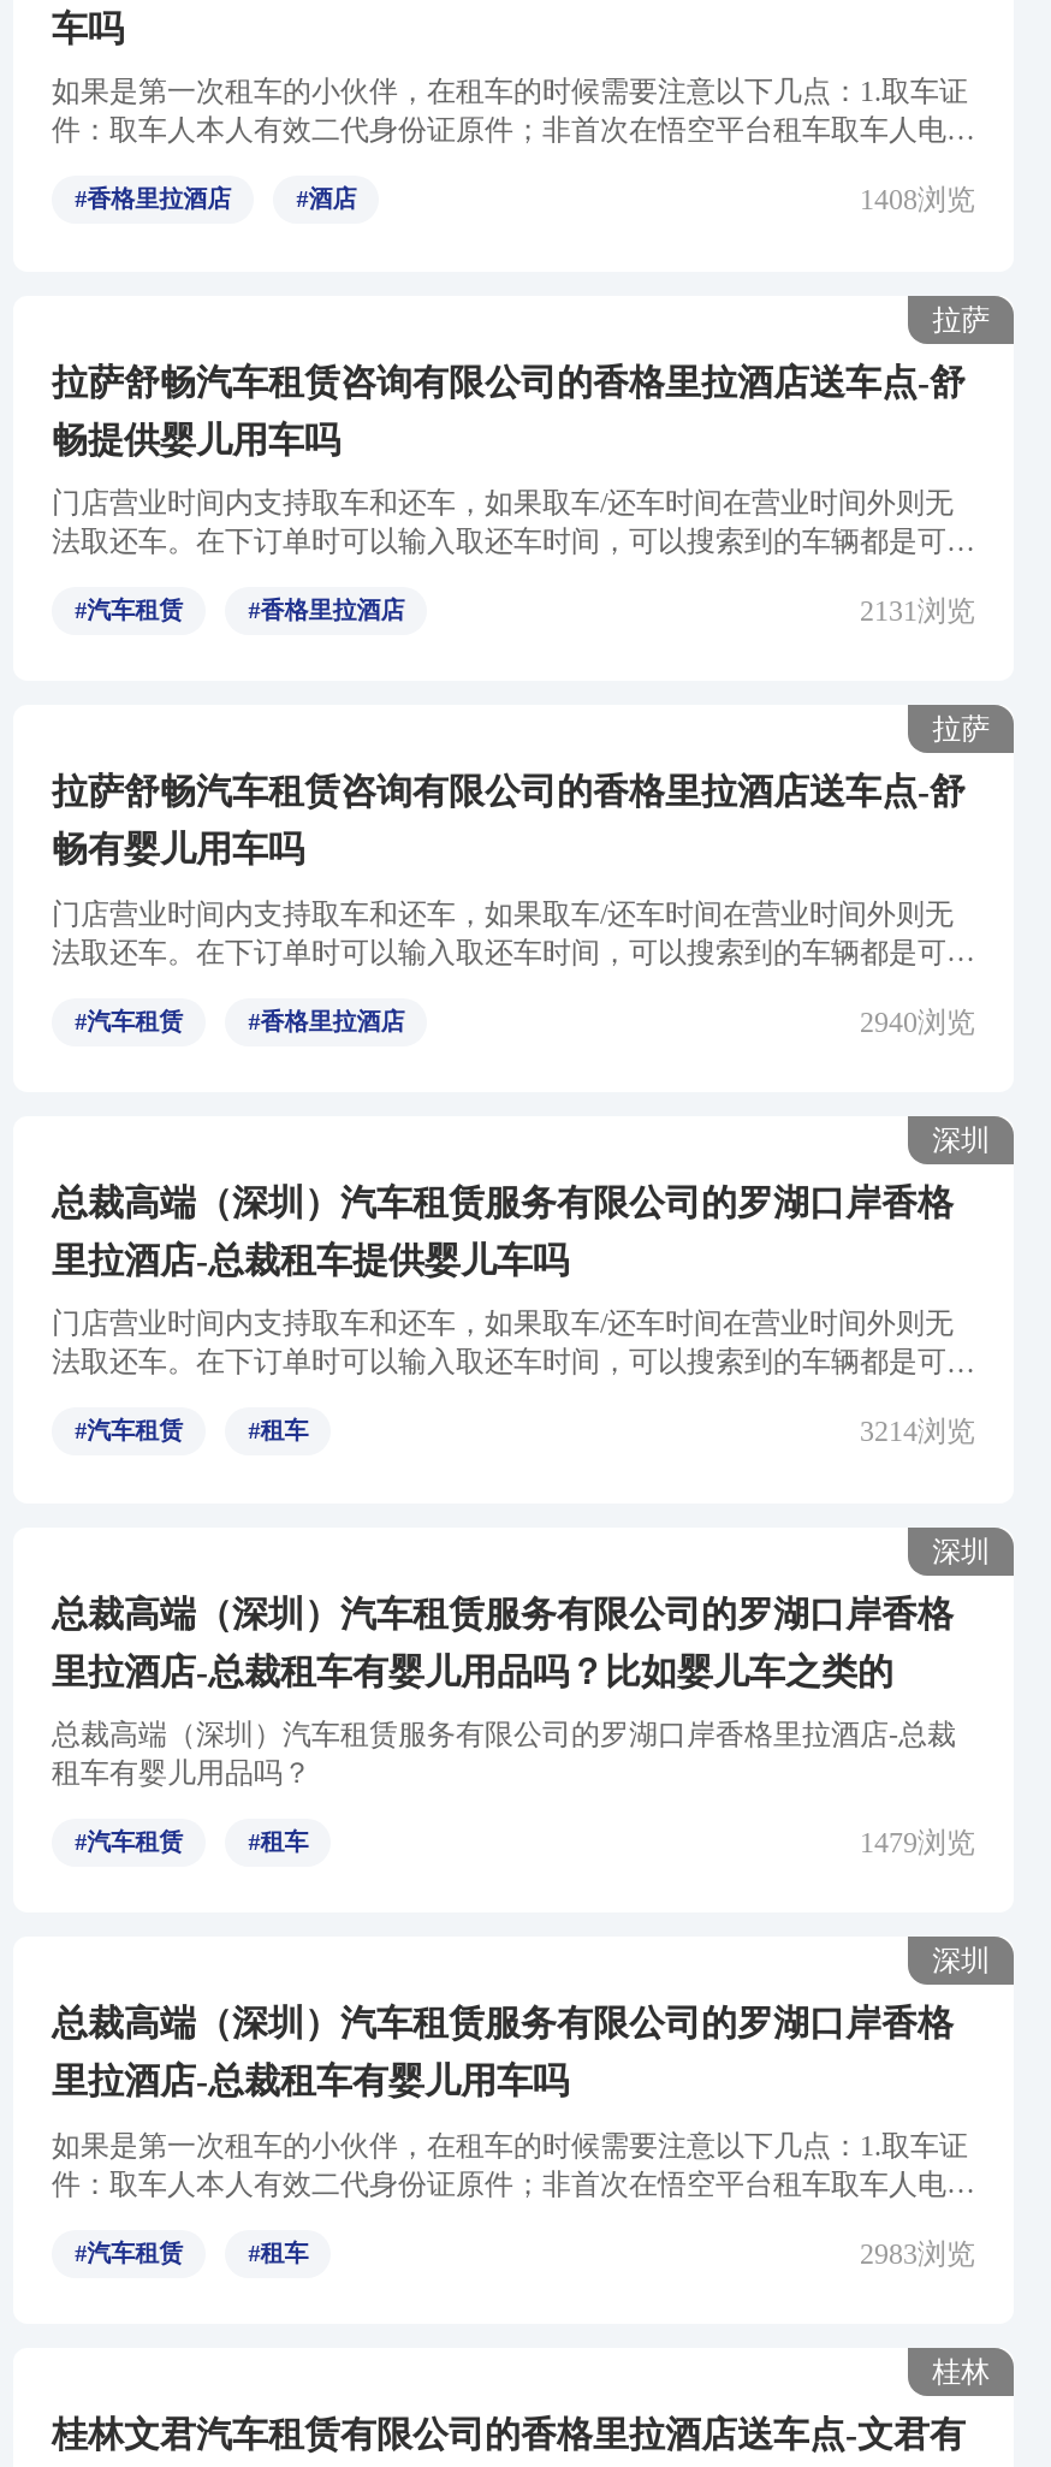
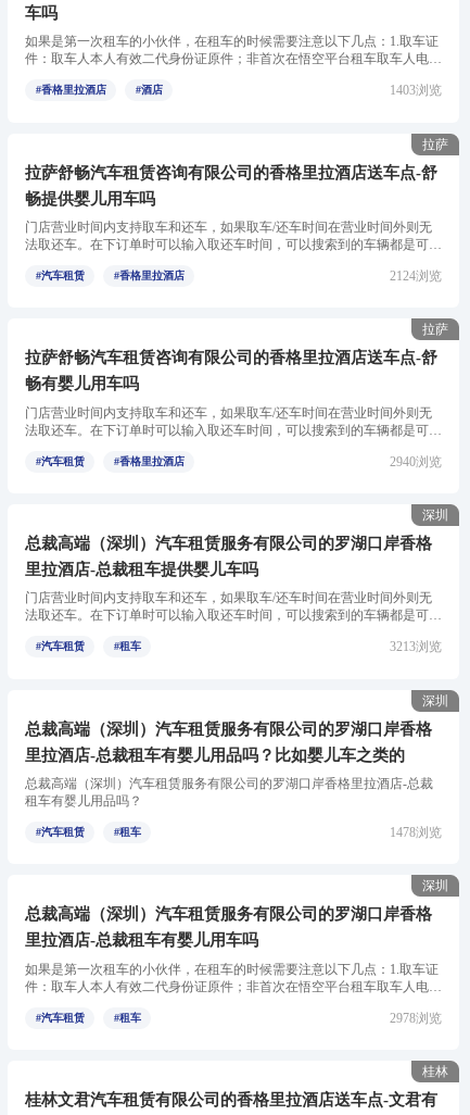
[860,184,975,217] 1408浏览 -> [390,83,442,98] 1403浏览
[860,594,975,628] 2131浏览 -> [390,269,442,284] 2124浏览
[860,1415,975,1449] 3214浏览 -> [390,639,442,655] 3213浏览
[860,1826,975,1860] 1479浏览 -> [390,825,442,840] 1478浏览
[860,2237,975,2270] 2983浏览 -> [390,1010,442,1026] 2978浏览

